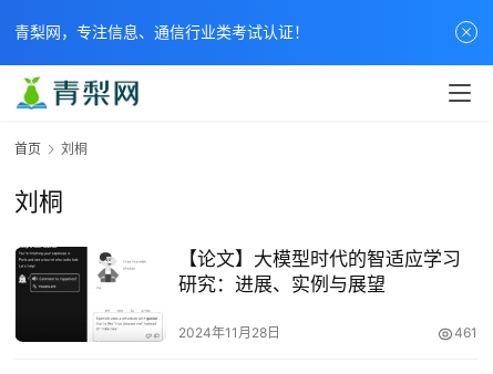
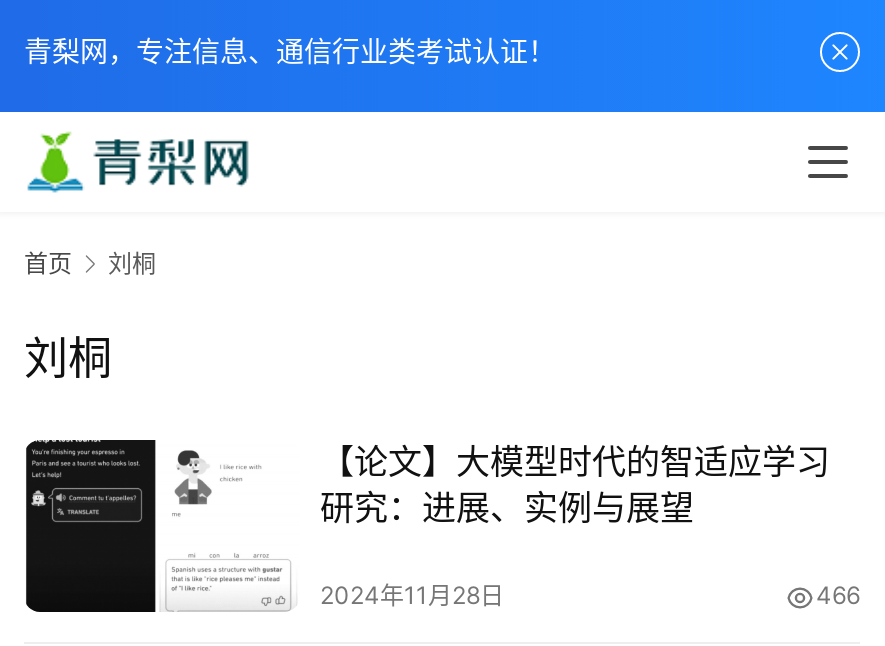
[454,325,477,341] 461 -> [816,581,860,611] 466

